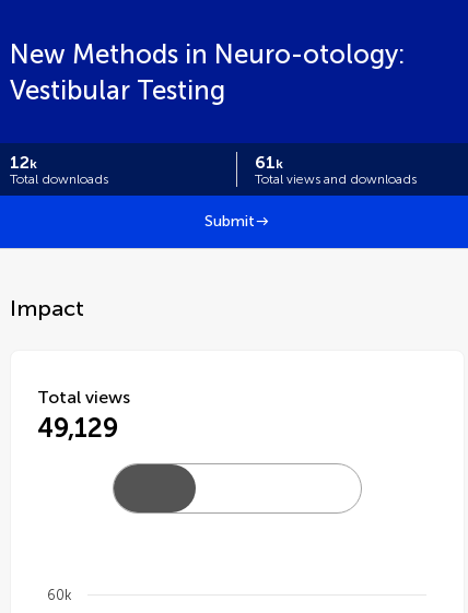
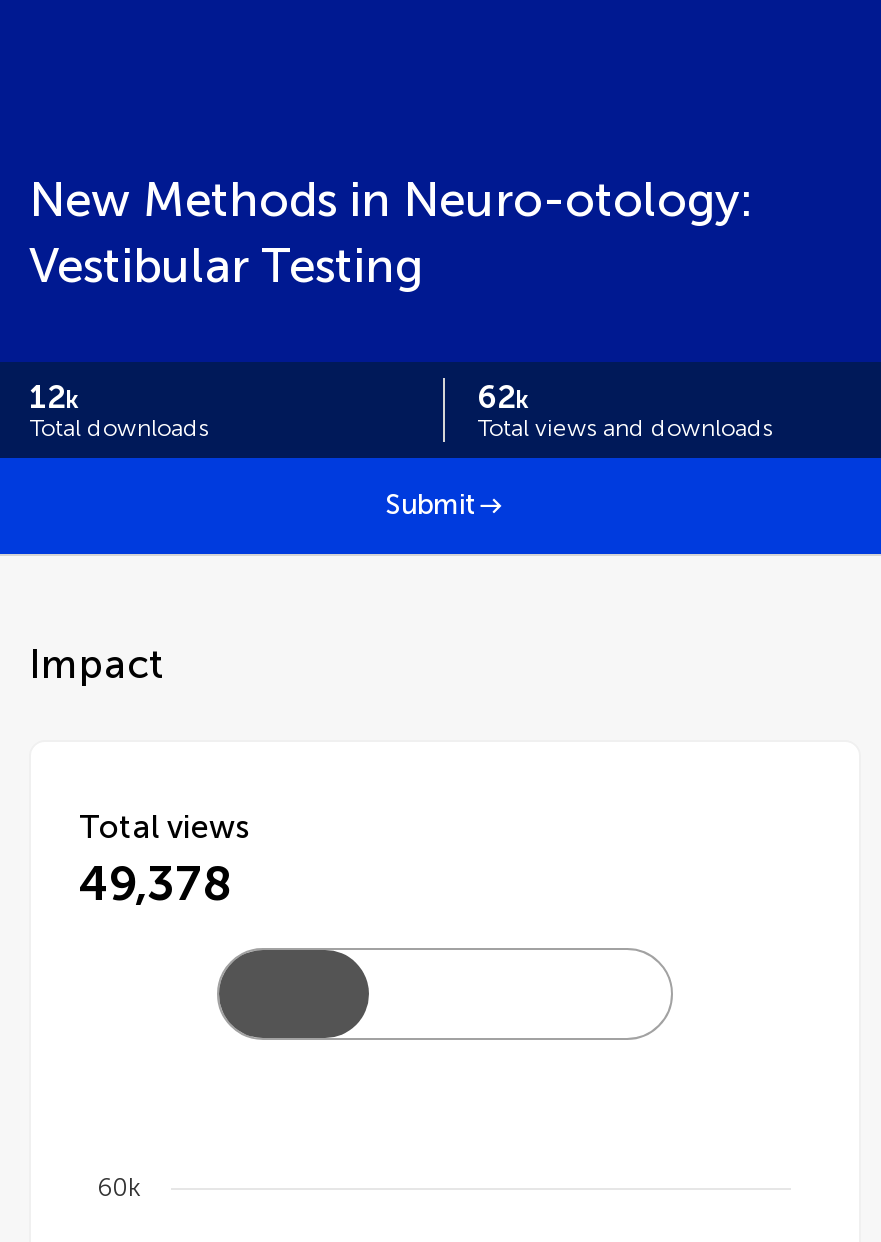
[255,152,283,173] 61k -> [477,378,529,416] 62k
[37,412,118,444] 49,129 -> [79,854,231,912] 49,378

